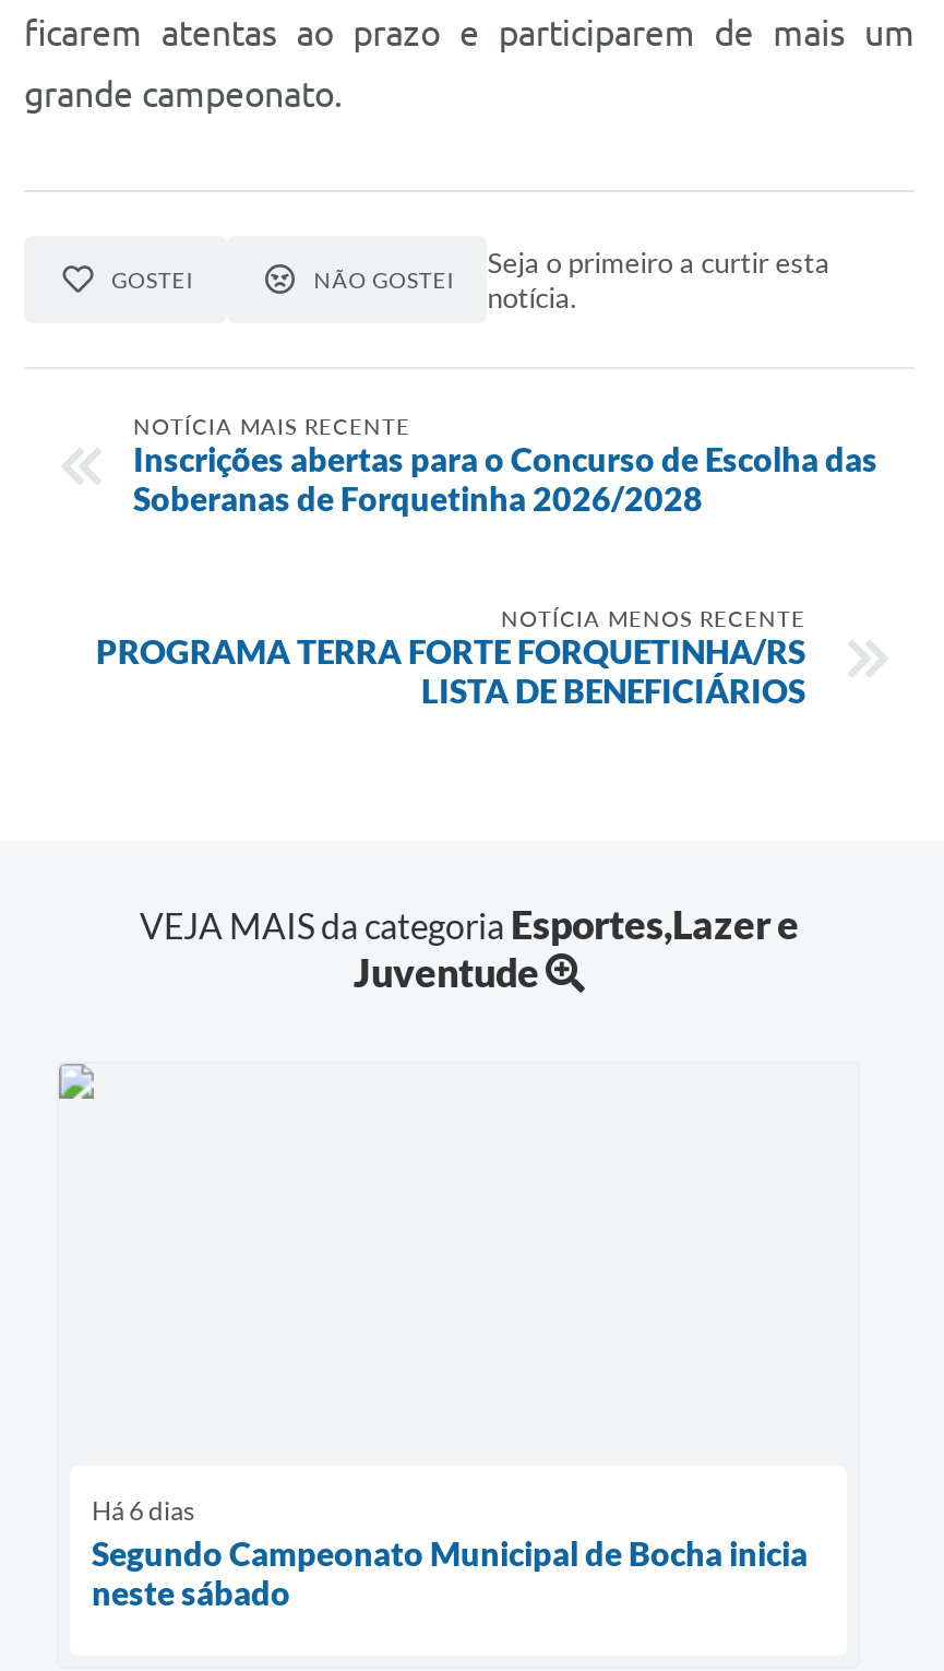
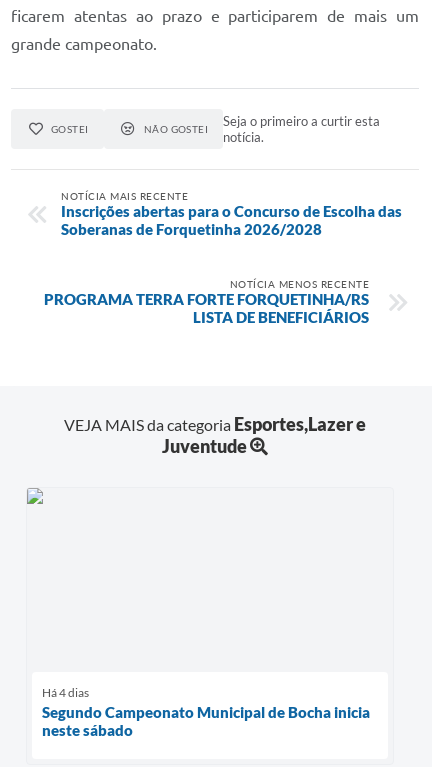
[92,1495,194,1528] Há 6 dias -> [42,685,89,700] Há 4 dias

